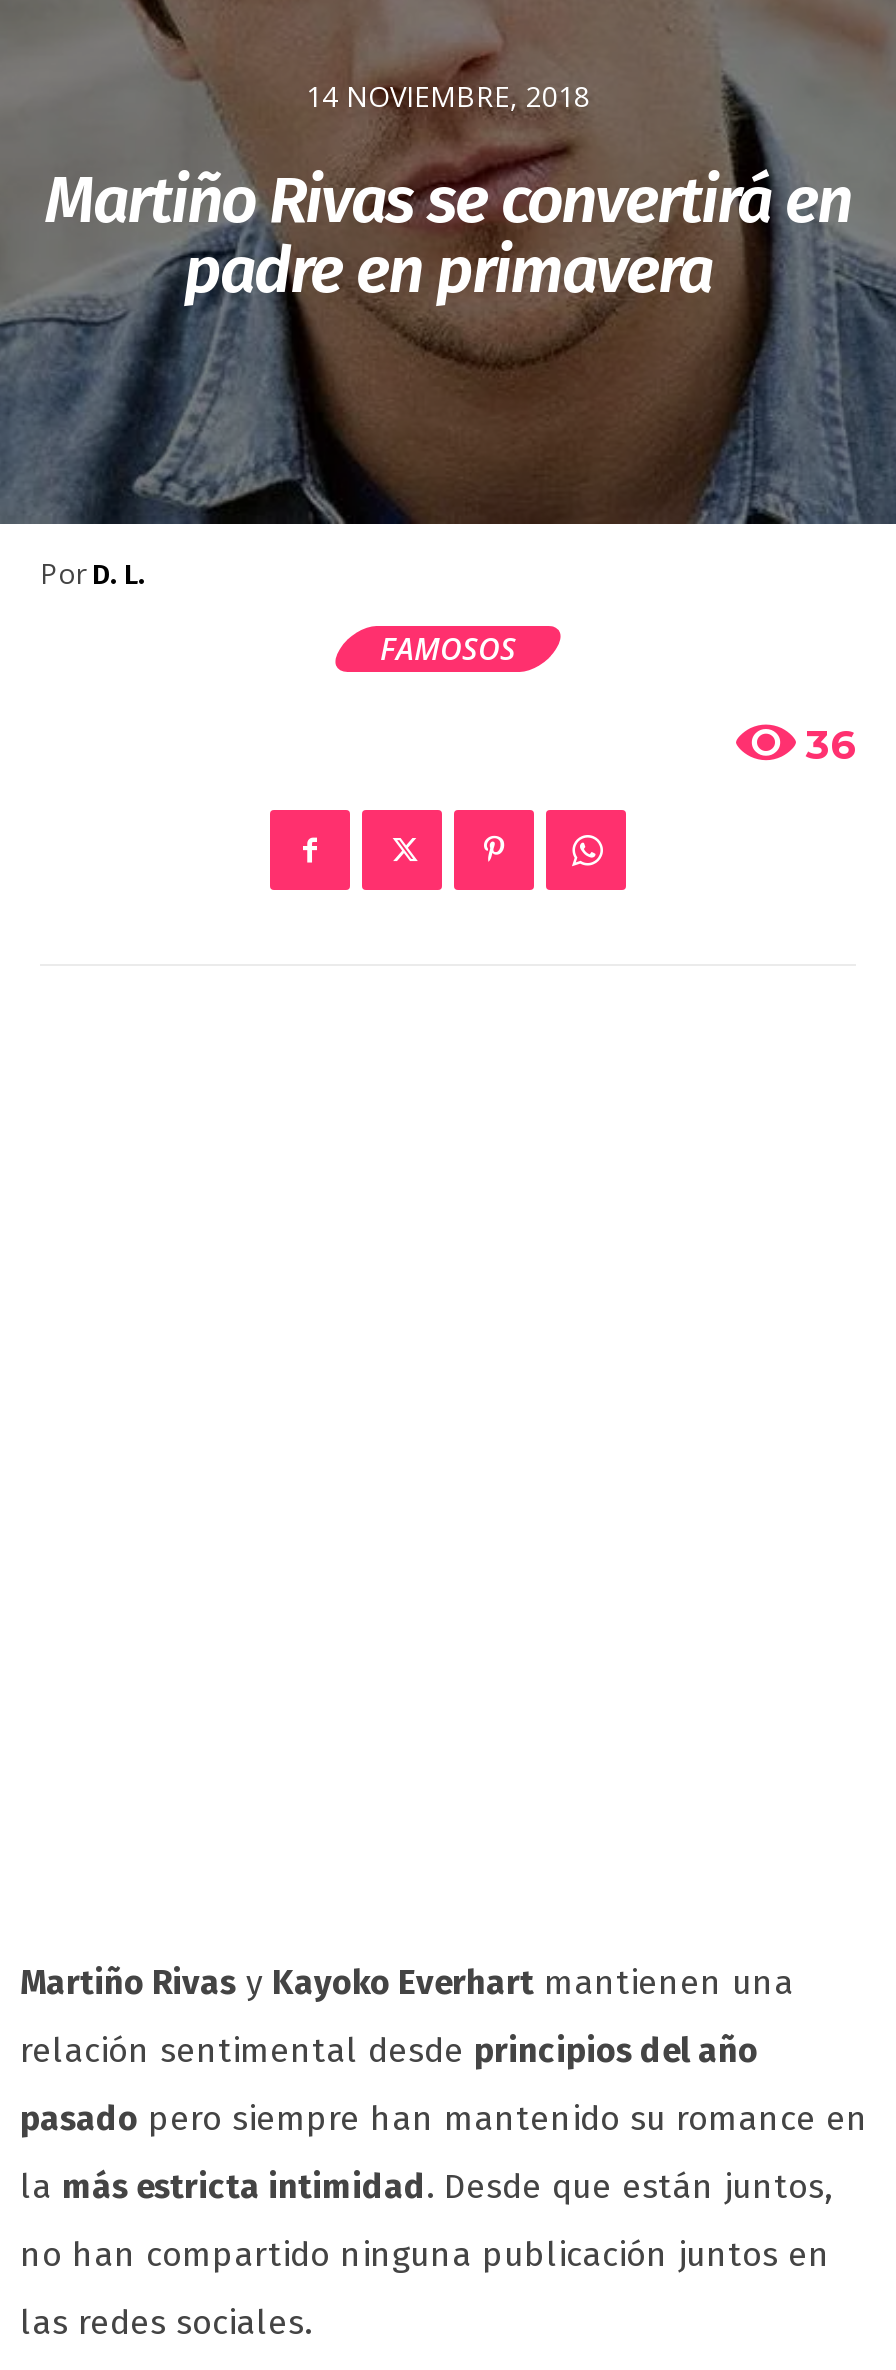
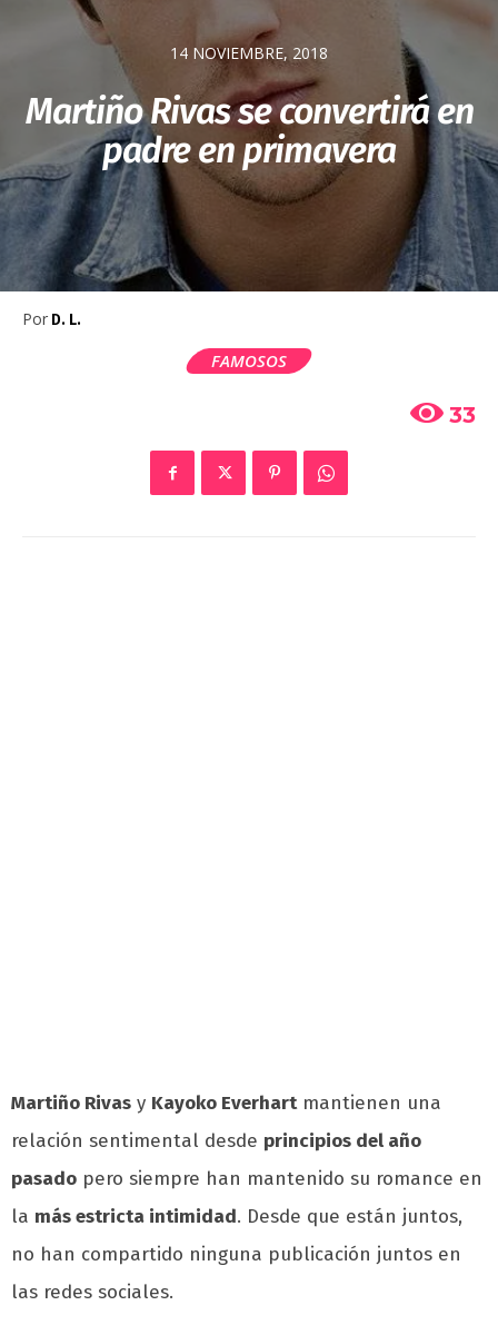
[806,721,856,769] 36 -> [449,401,476,428] 33

